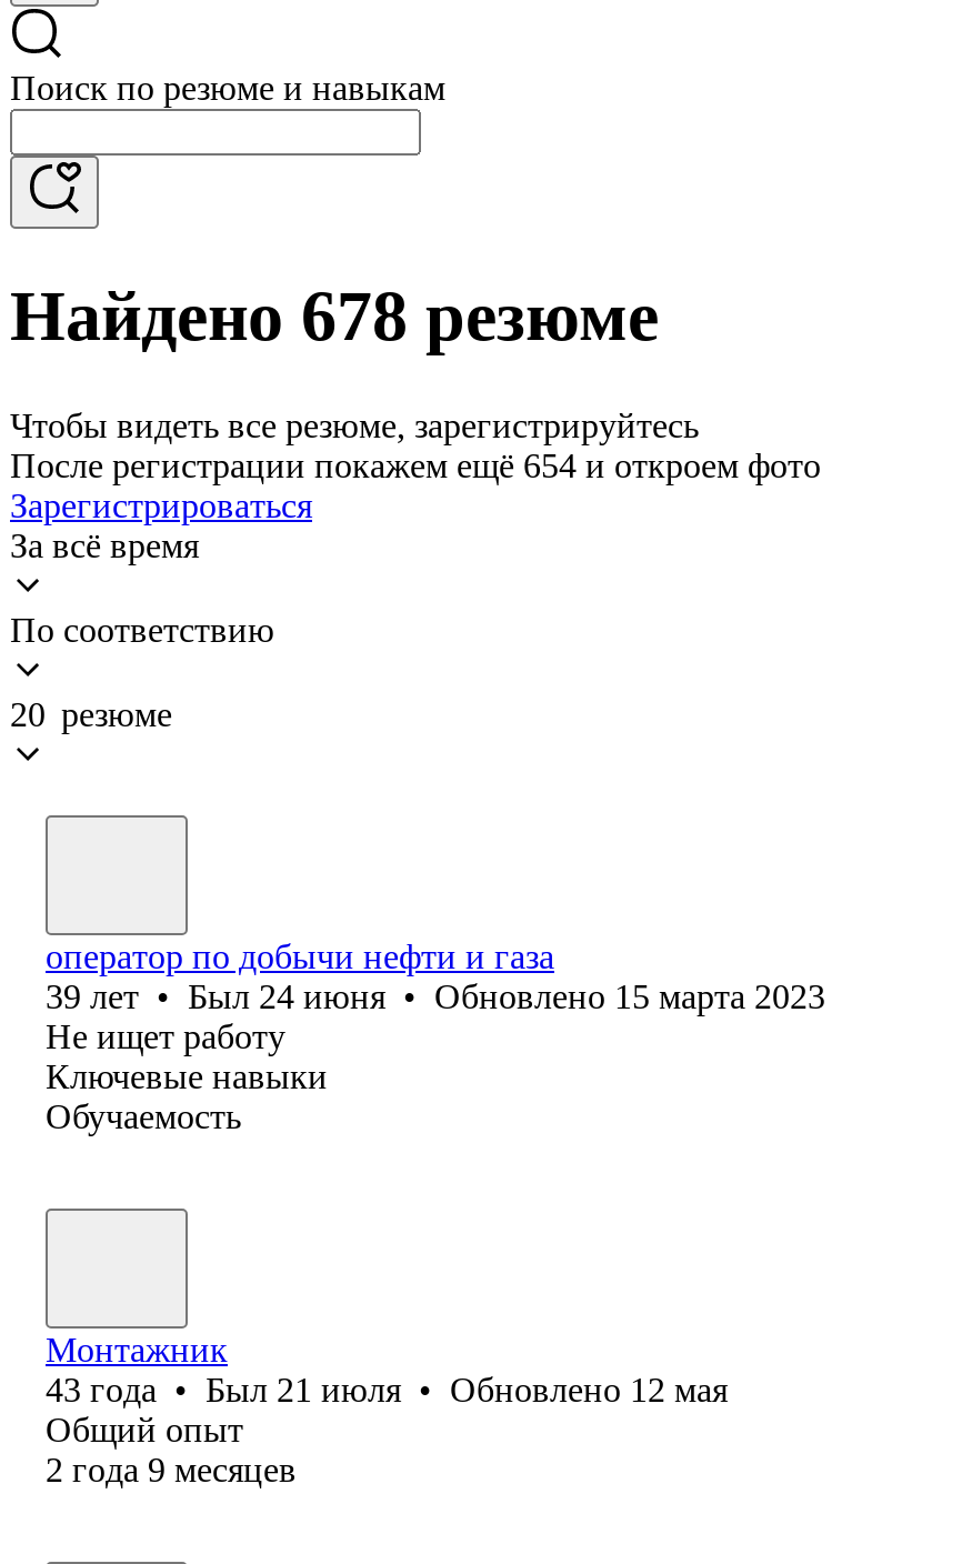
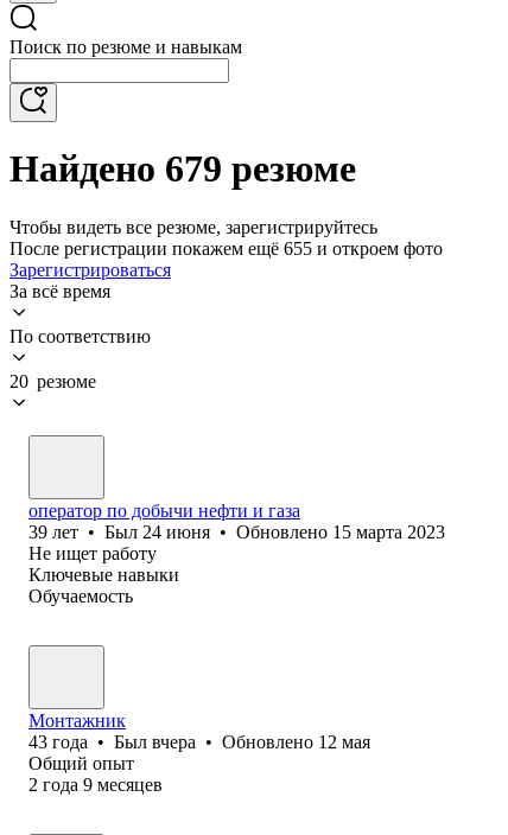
[10,276,659,356] Найдено 678 резюме -> [9,148,356,190] Найдено 679 резюме
[10,446,821,484] После регистрации покажем ещё 654 и откроем фото -> [9,238,443,258] После регистрации покажем ещё 655 и откроем фото
[46,1370,728,1408] 43 года • Был 21 июля • Обновлено 12 мая -> [28,732,370,752] 43 года • Был вчера • Обновлено 12 мая

